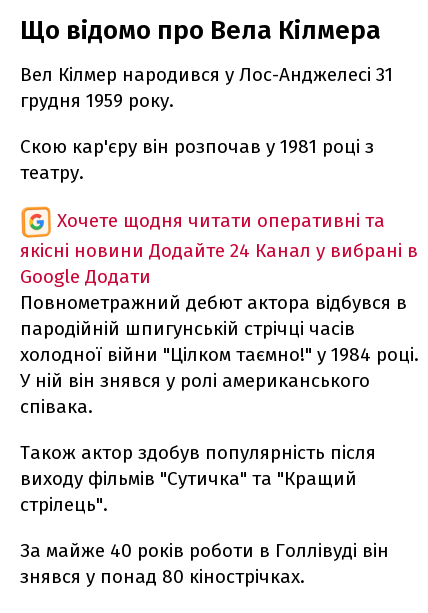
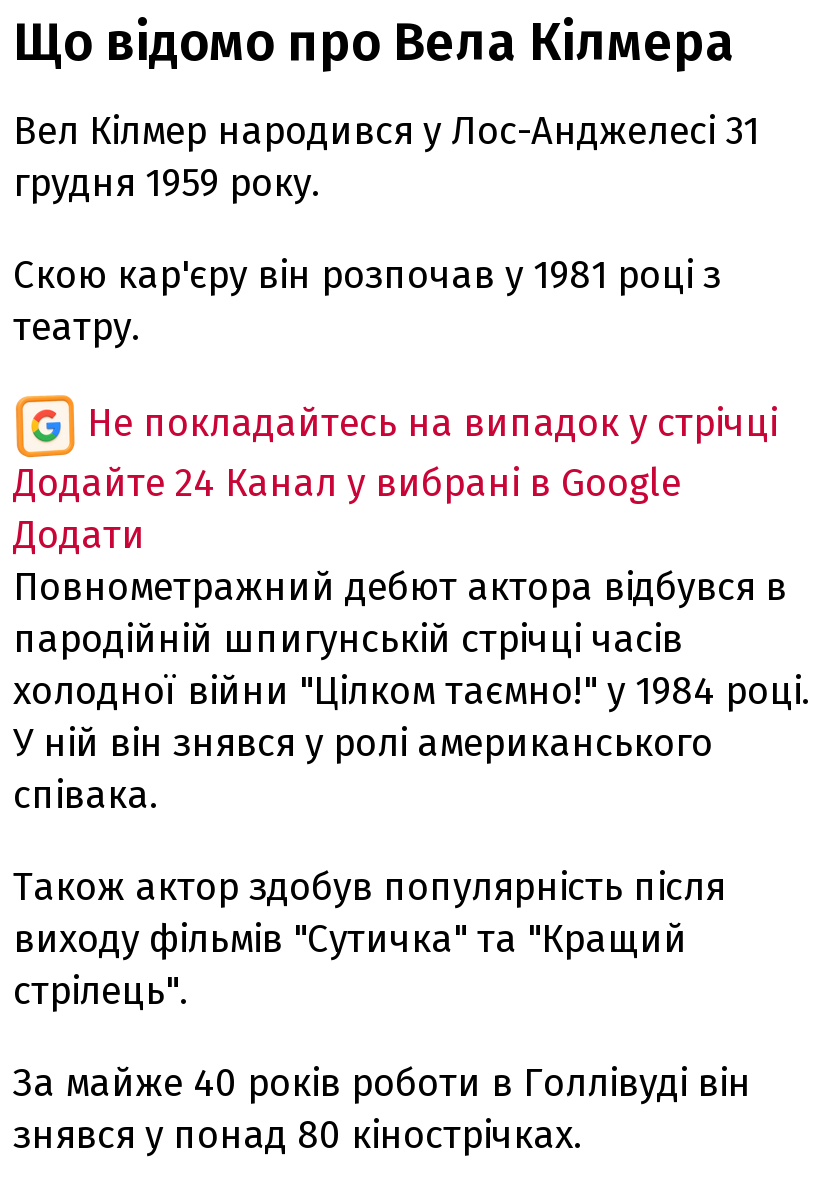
[20,209,418,288] Хочете щодня читати оперативні та | якісні новини Додайте 24 Канал у вибрані в | Google Додати -> [13,399,777,557] Не покладайтесь на випадок у стрічці | Додайте 24 Канал у вибрані в Google | Додати

